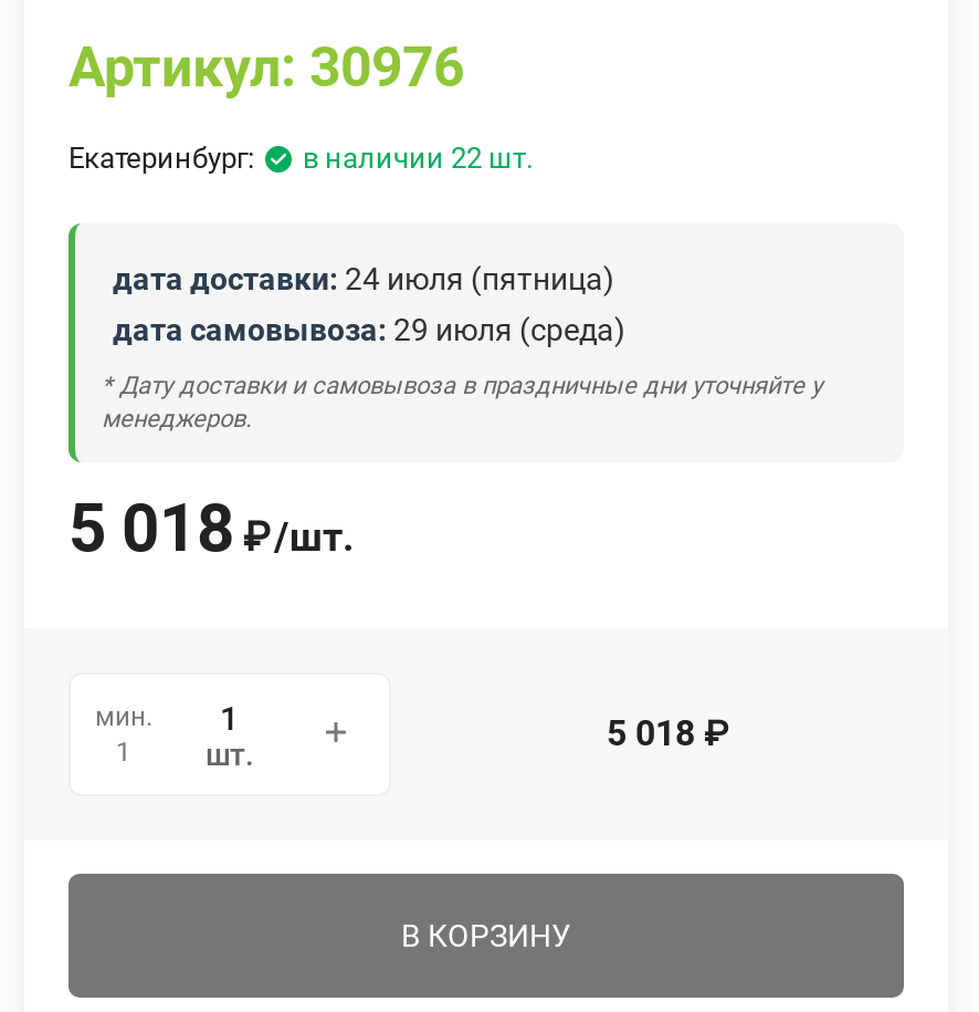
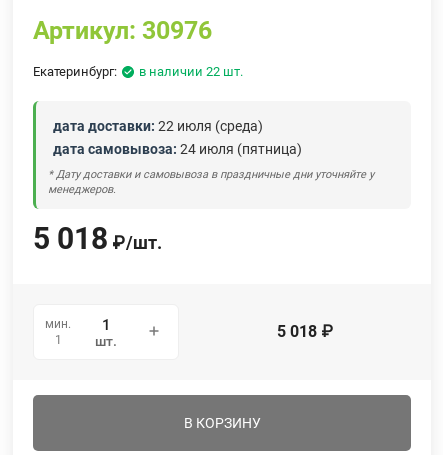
[113,261,614,296] дата доставки: 24 июля (пятница) -> [53,118,263,134] дата доставки: 22 июля (среда)
[113,312,625,347] дата самовывоза: 29 июля (среда) -> [53,141,302,157] дата самовывоза: 24 июля (пятница)

